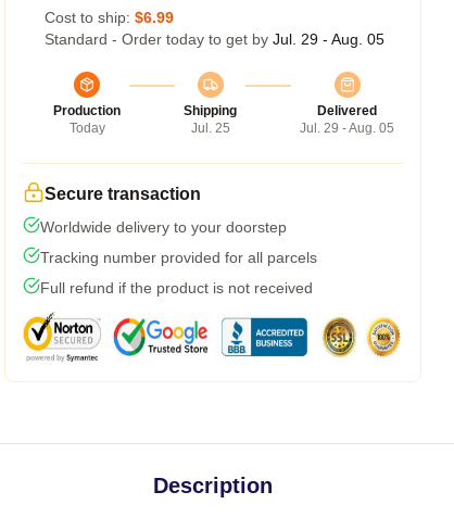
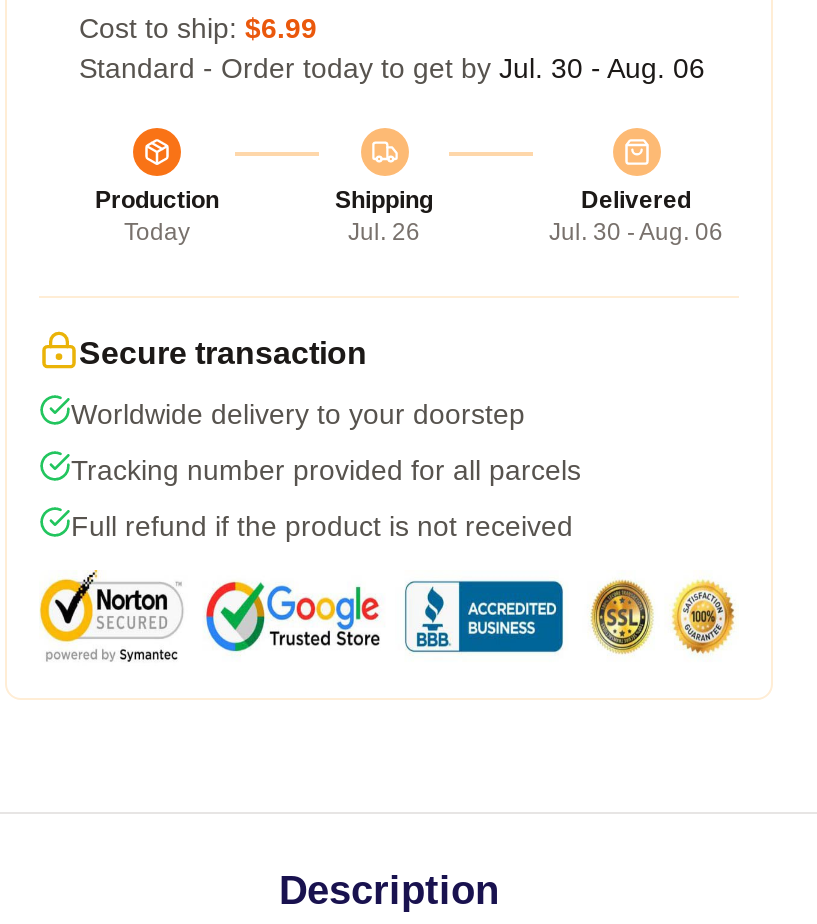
[45,30,384,47] Standard - Order today to get by Jul. 29 - Aug. 05 -> [79,51,705,83] Standard - Order today to get by Jul. 30 - Aug. 06
[191,120,230,135] Jul. 25 -> [348,217,420,245] Jul. 26
[300,120,394,135] Jul. 29 - Aug. 05 -> [549,217,723,245] Jul. 30 - Aug. 06

